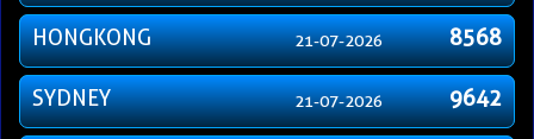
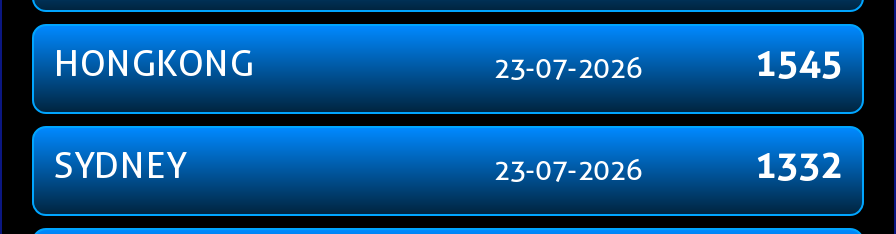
[294,31,382,50] 21-07-2026 -> [493,53,641,85] 23-07-2026
[449,25,502,50] 8568 -> [754,43,842,85] 1545
[294,92,382,111] 21-07-2026 -> [493,155,641,187] 23-07-2026
[449,86,502,111] 9642 -> [754,145,842,187] 1332

